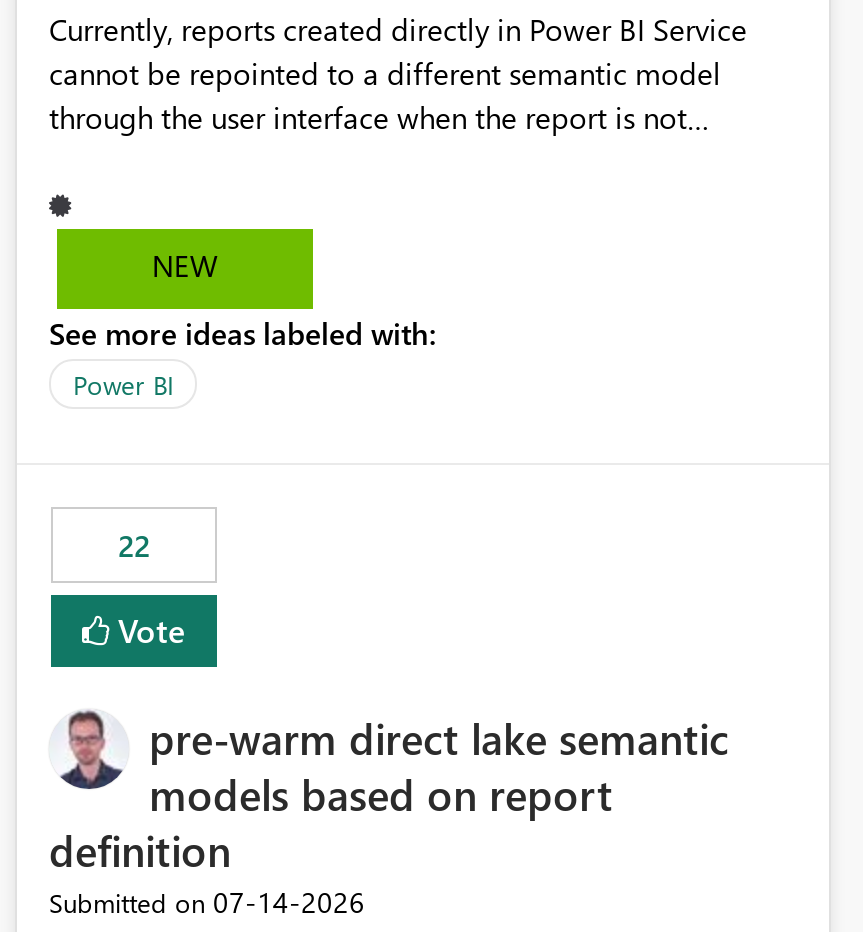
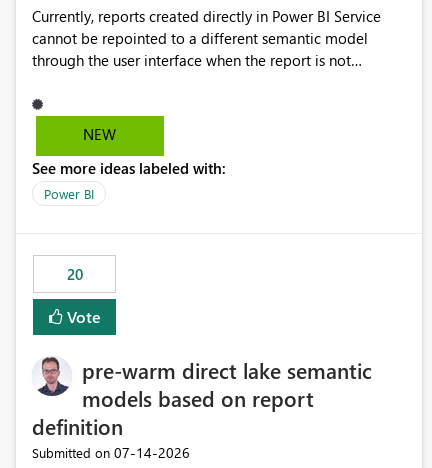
[118,526,150,566] 22 -> [66,264,82,284] 20

